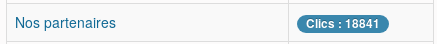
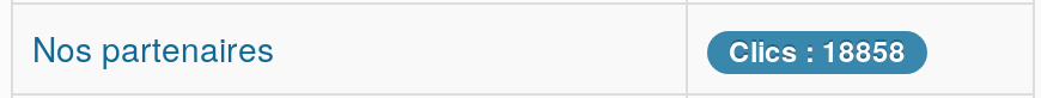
[306,15,380,32] Clics : 18841 -> [729,31,906,72] Clics : 18858

